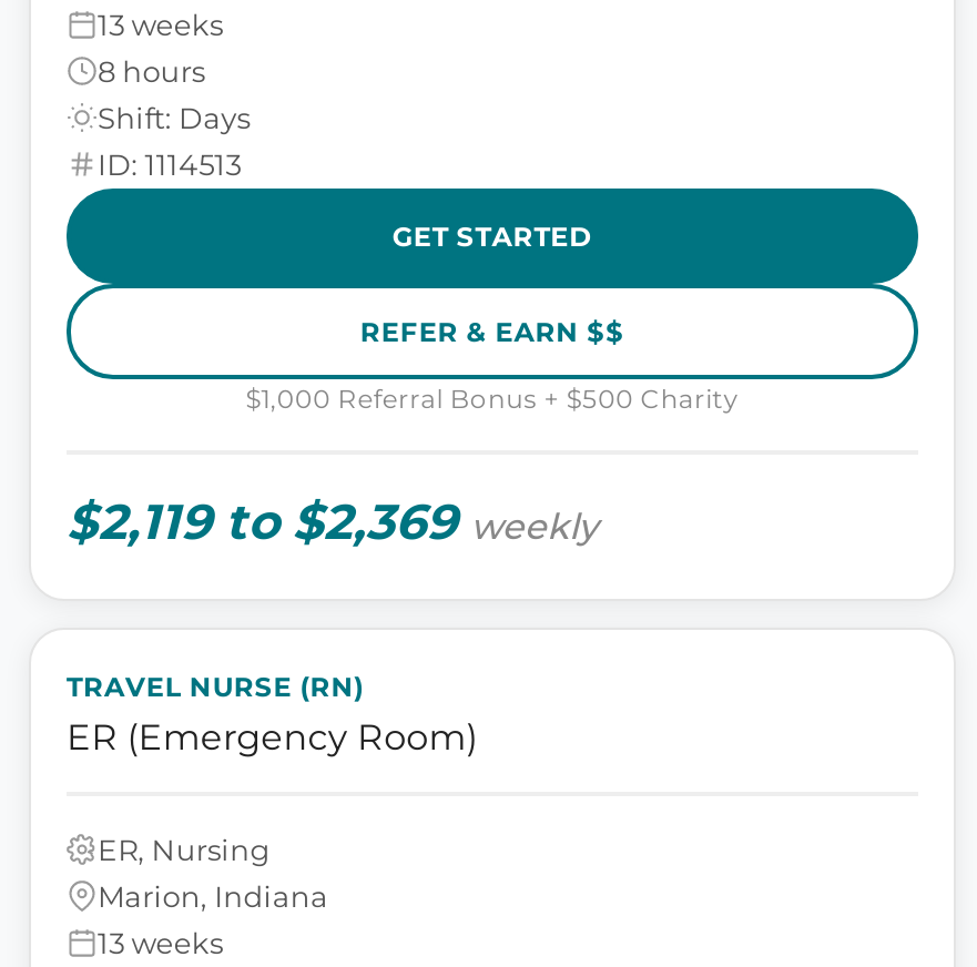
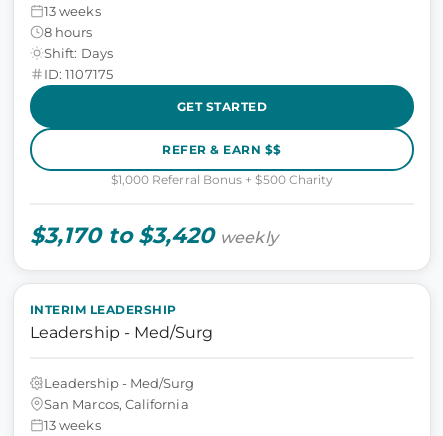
[98,145,241,181] ID: 1114513 -> [44,65,113,81] ID: 1107175
[67,492,598,552] $2,119 to $2,369 weekly -> [30,222,278,249] $3,170 to $3,420 weekly
[67,670,478,759] TRAVEL NURSE (RN) | ER (Emergency Room) -> [30,302,213,342] INTERIM LEADERSHIP | Leadership - Med/Surg
[98,831,328,913] ER, Nursing | Marion, Indiana -> [44,374,194,411] Leadership - Med/Surg | San Marcos, California

